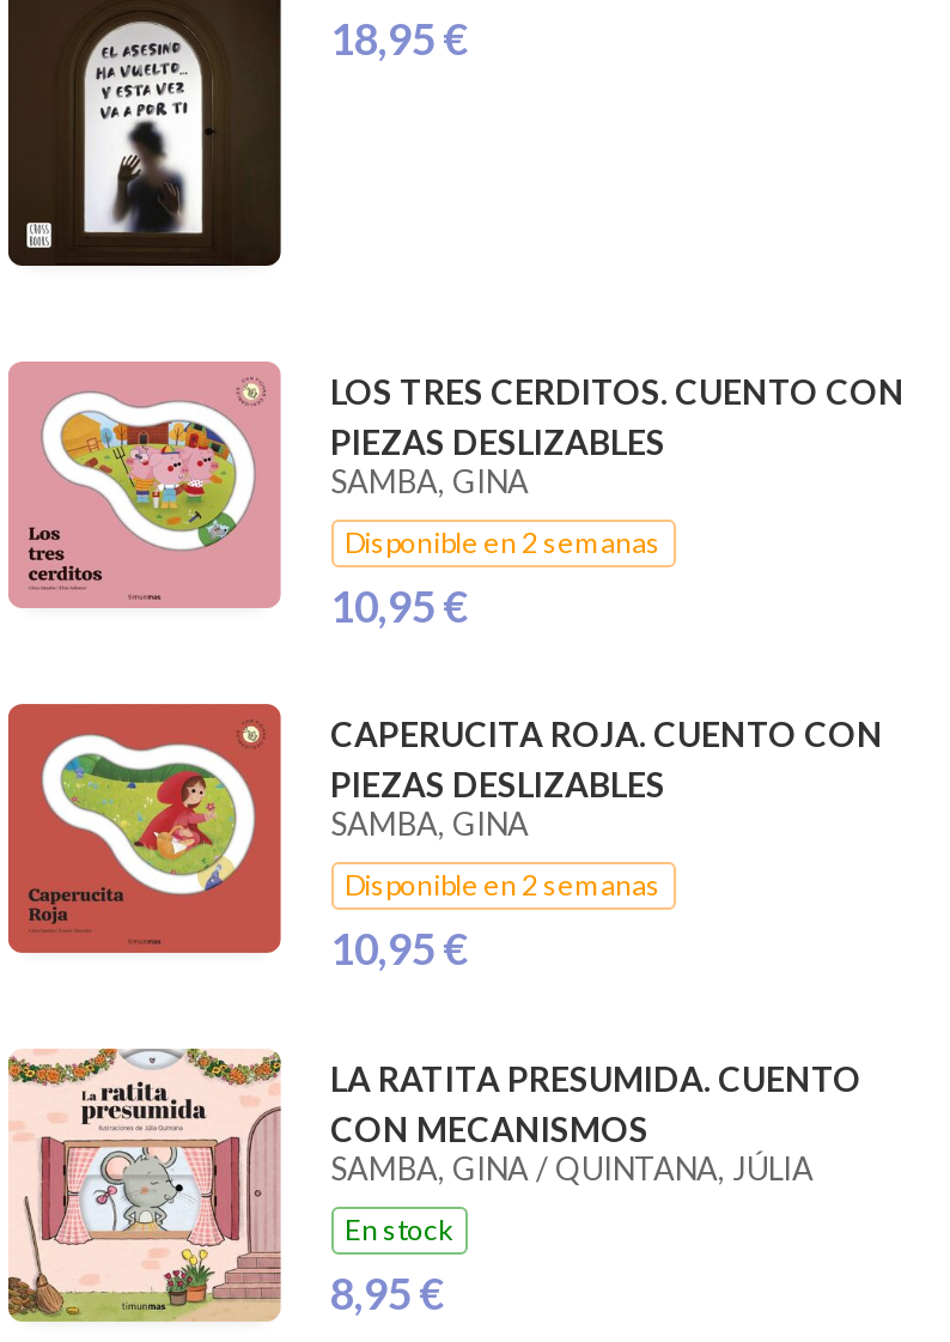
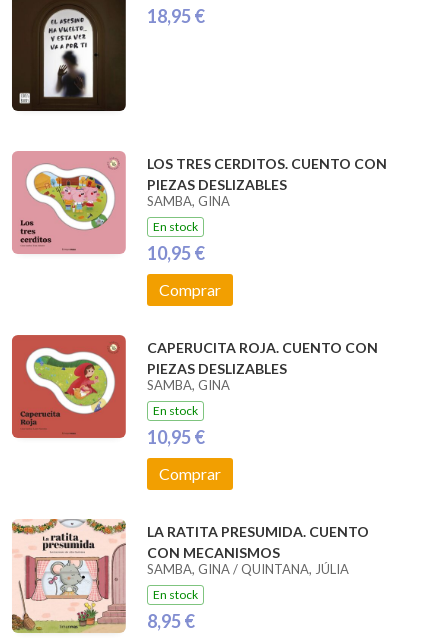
[345,523,660,559] Disponible en 2 semanas -> [152,218,197,233] En stock
none -> [158,279,220,298] Comprar
[345,867,660,903] Disponible en 2 semanas -> [152,402,197,417] En stock
none -> [158,463,220,482] Comprar

